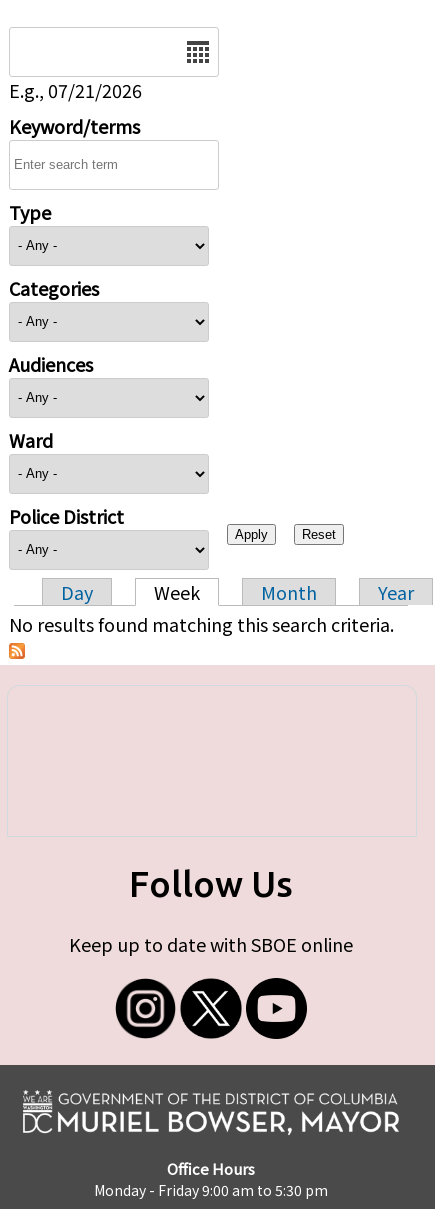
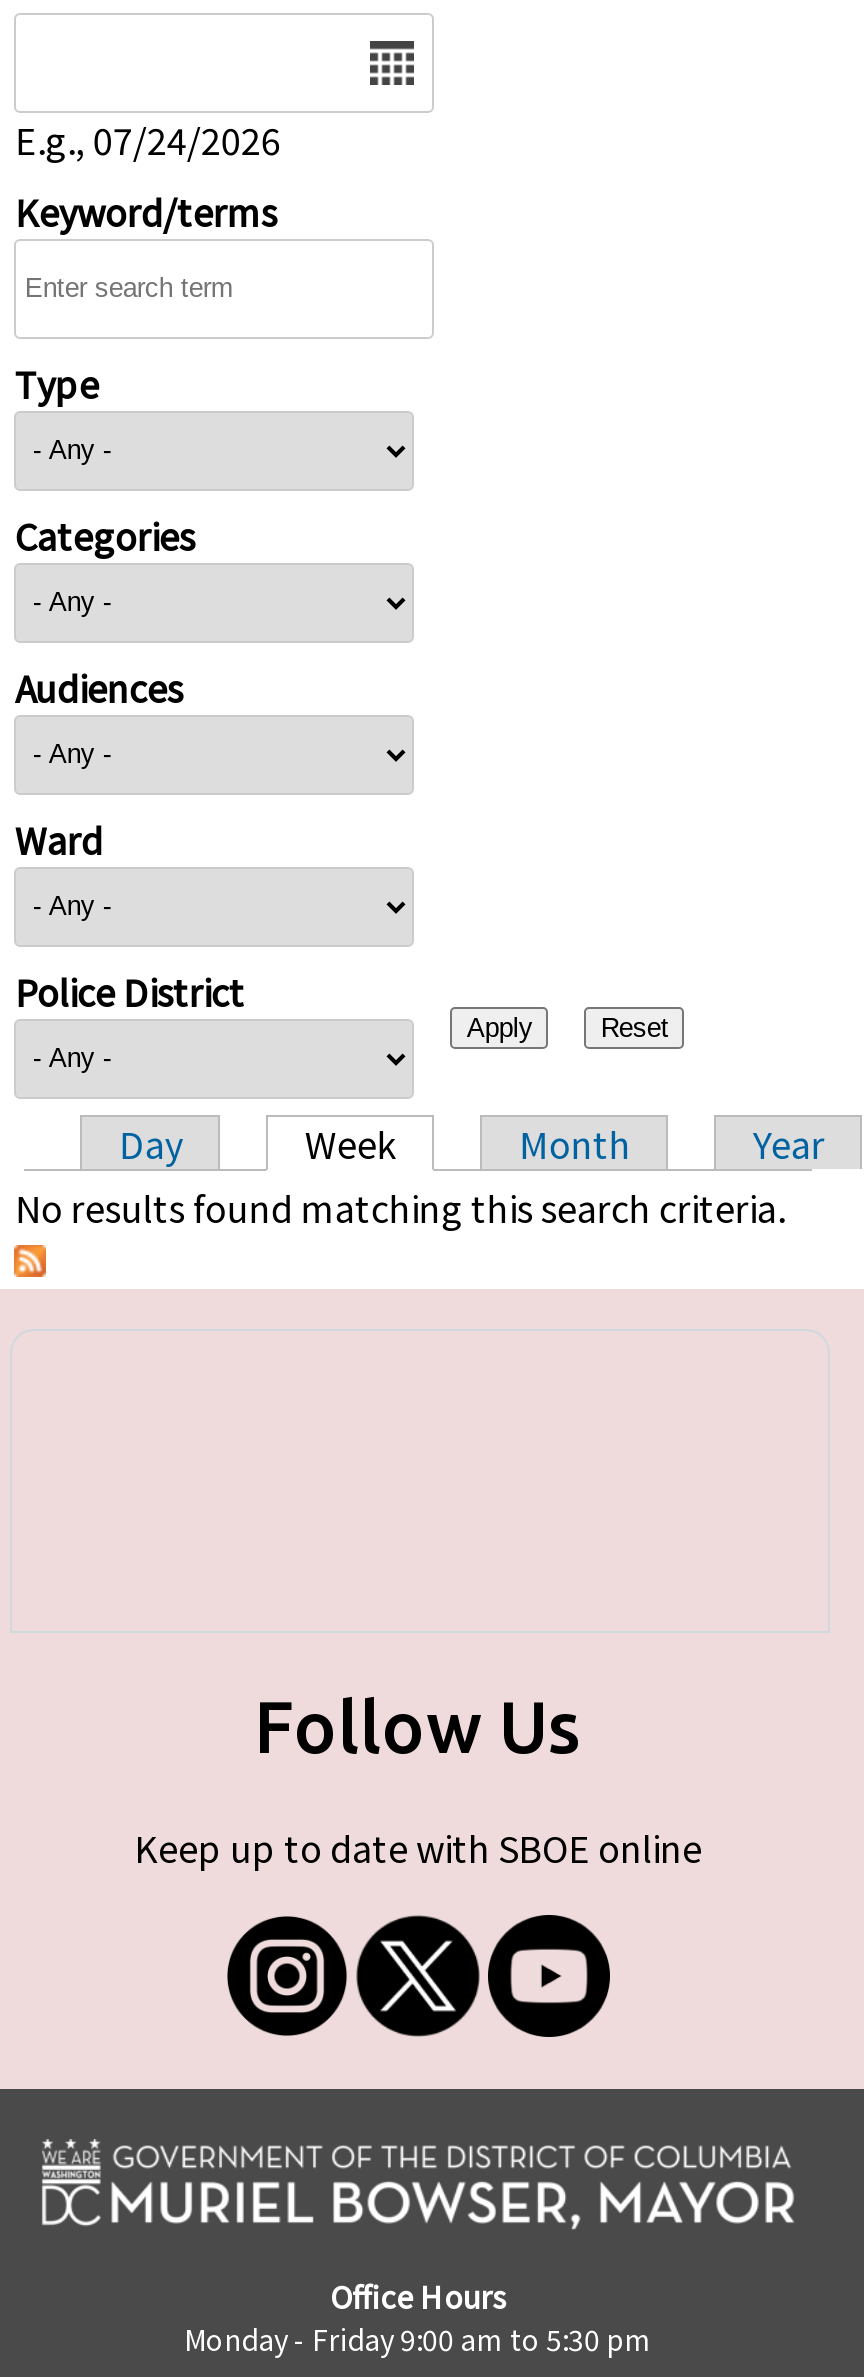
[9,76,142,102] E.g., 07/21/2026 -> [15,112,281,164] E.g., 07/24/2026

